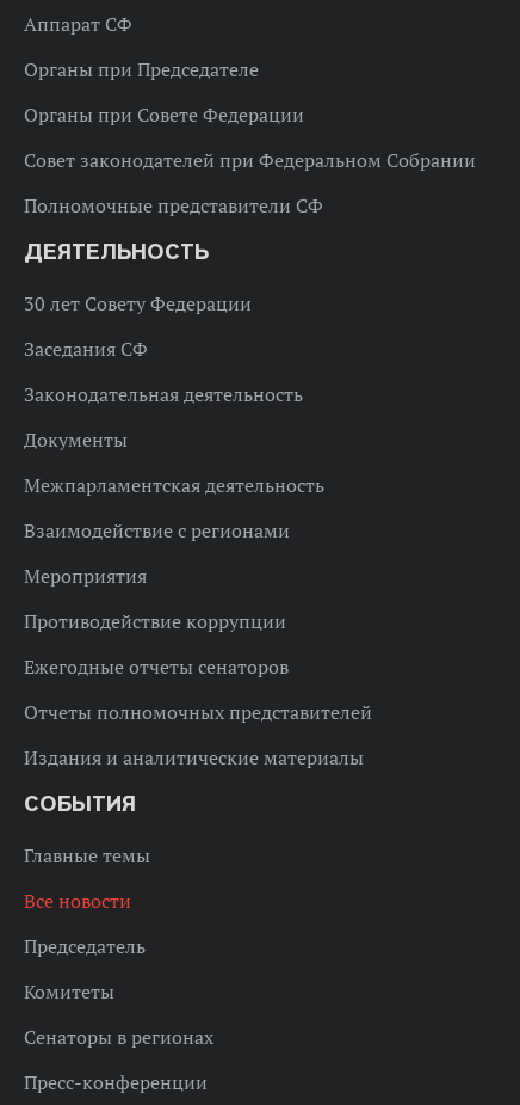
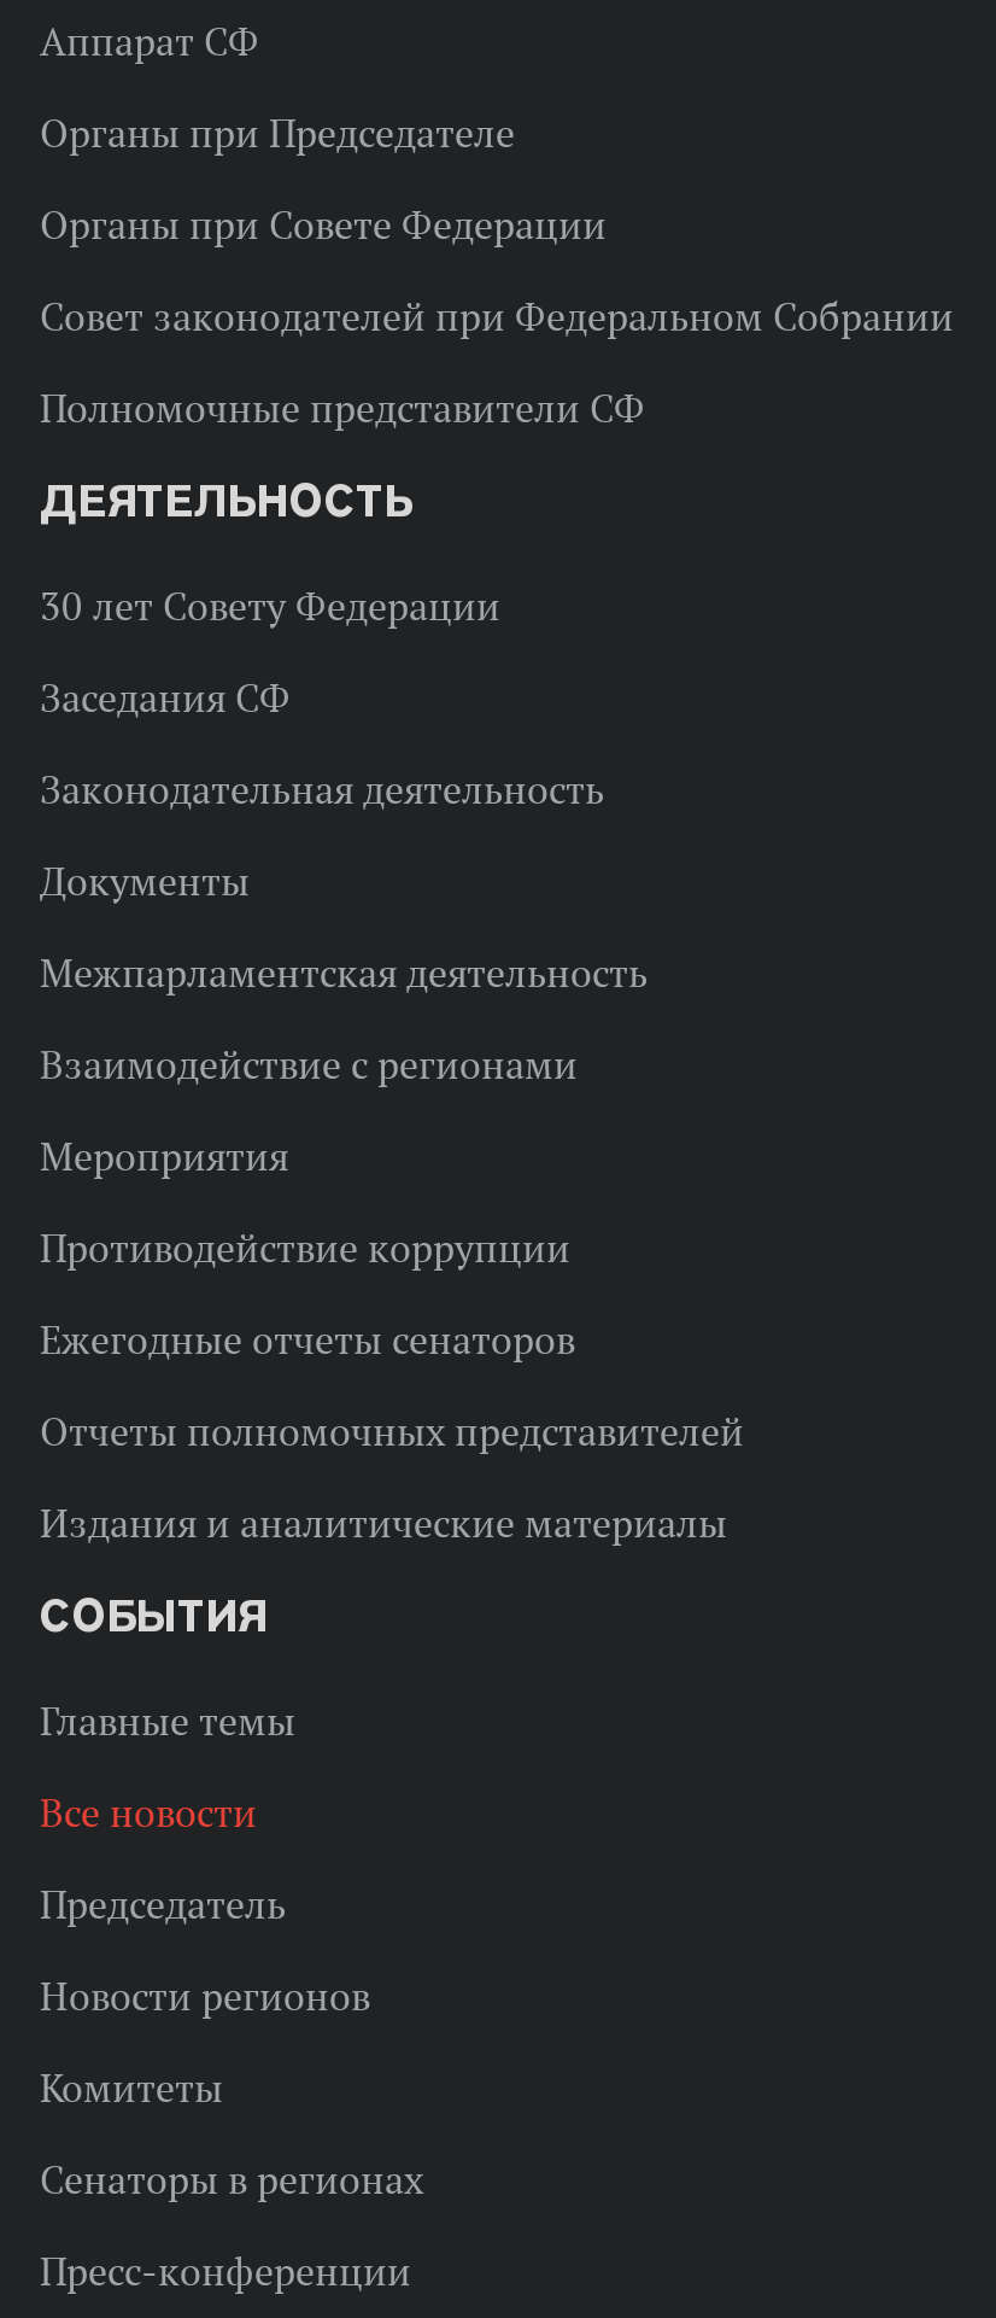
none -> [40,1970,370,2019] Новости регионов

